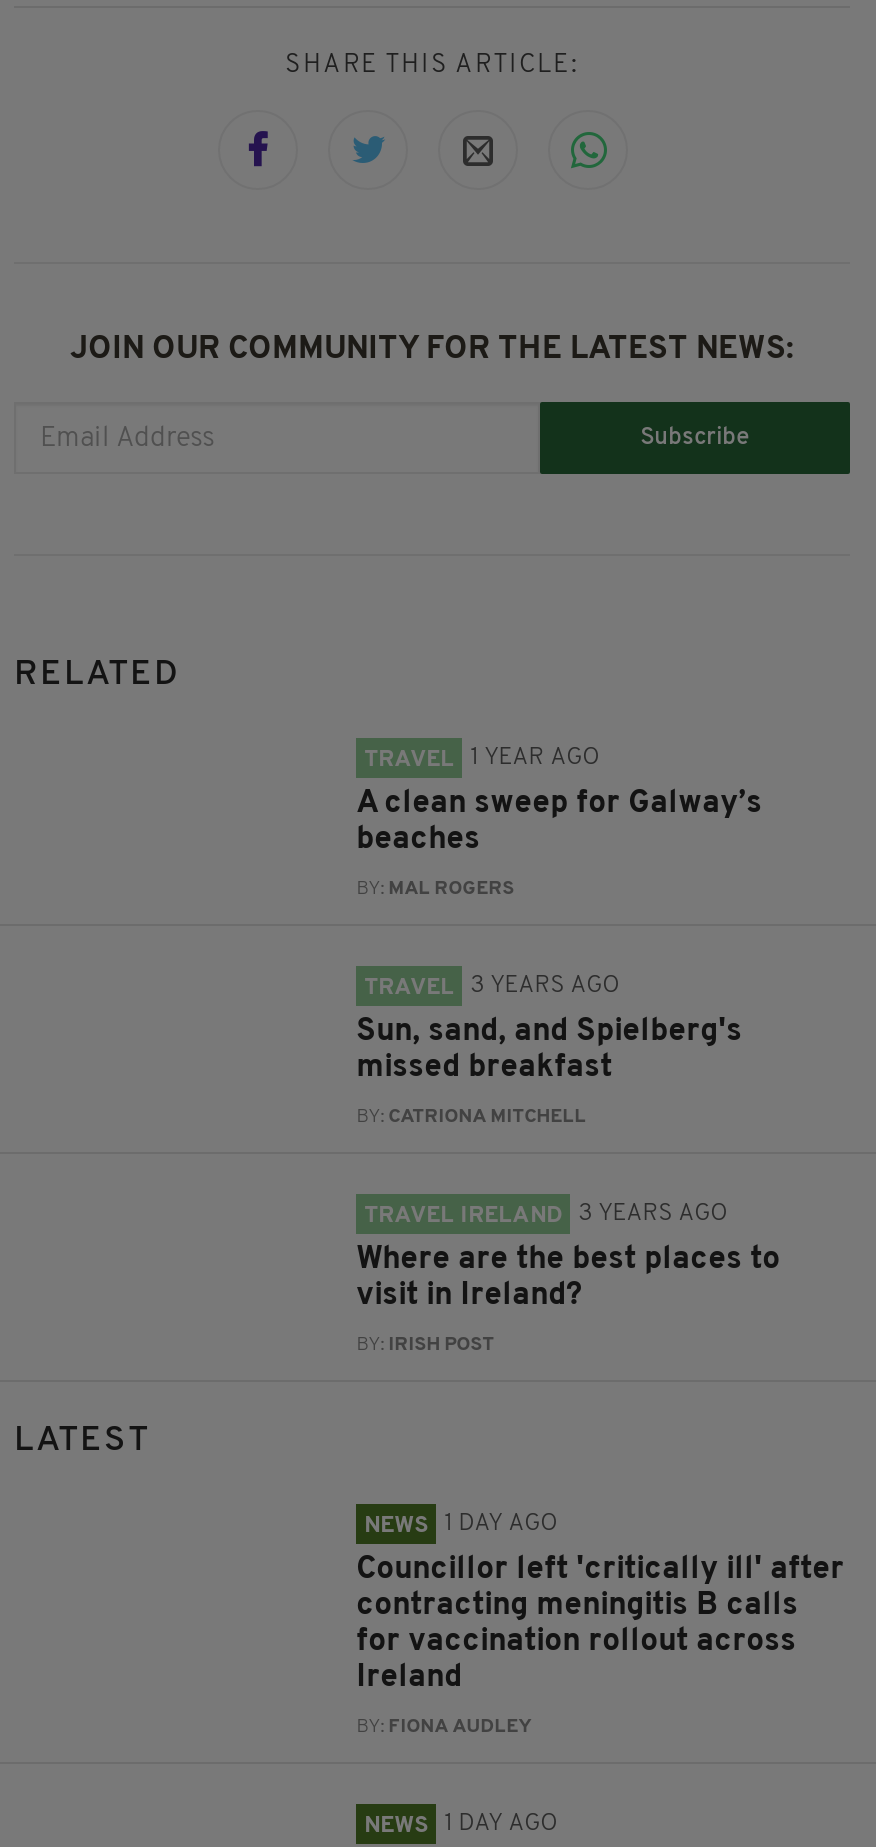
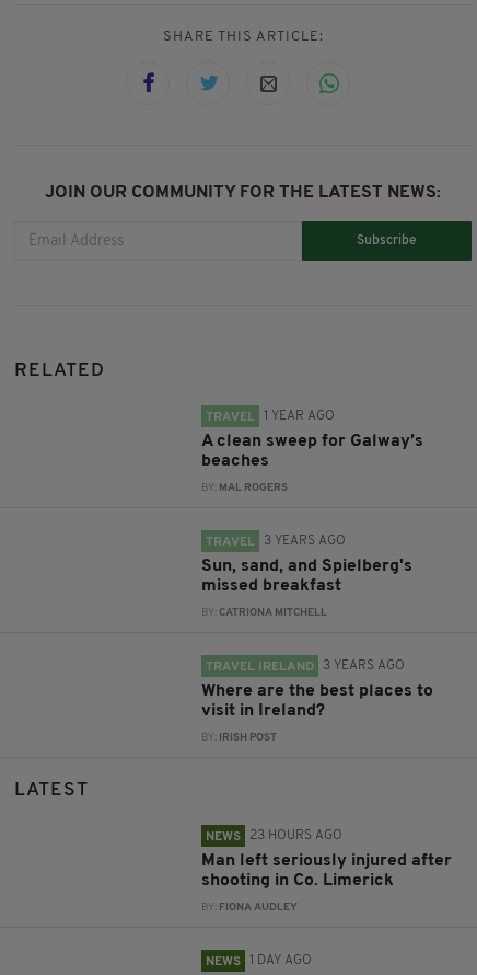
[364,1512,558,1538] NEWS 1 DAY AGO -> [206,829,343,844] NEWS 23 HOURS AGO
[356,1554,844,1694] Councillor left 'critically ill' after | contracting meningitis B calls | for vaccination rollout across | Ireland -> [201,852,452,890] Man left seriously injured after | shooting in Co. Limerick

